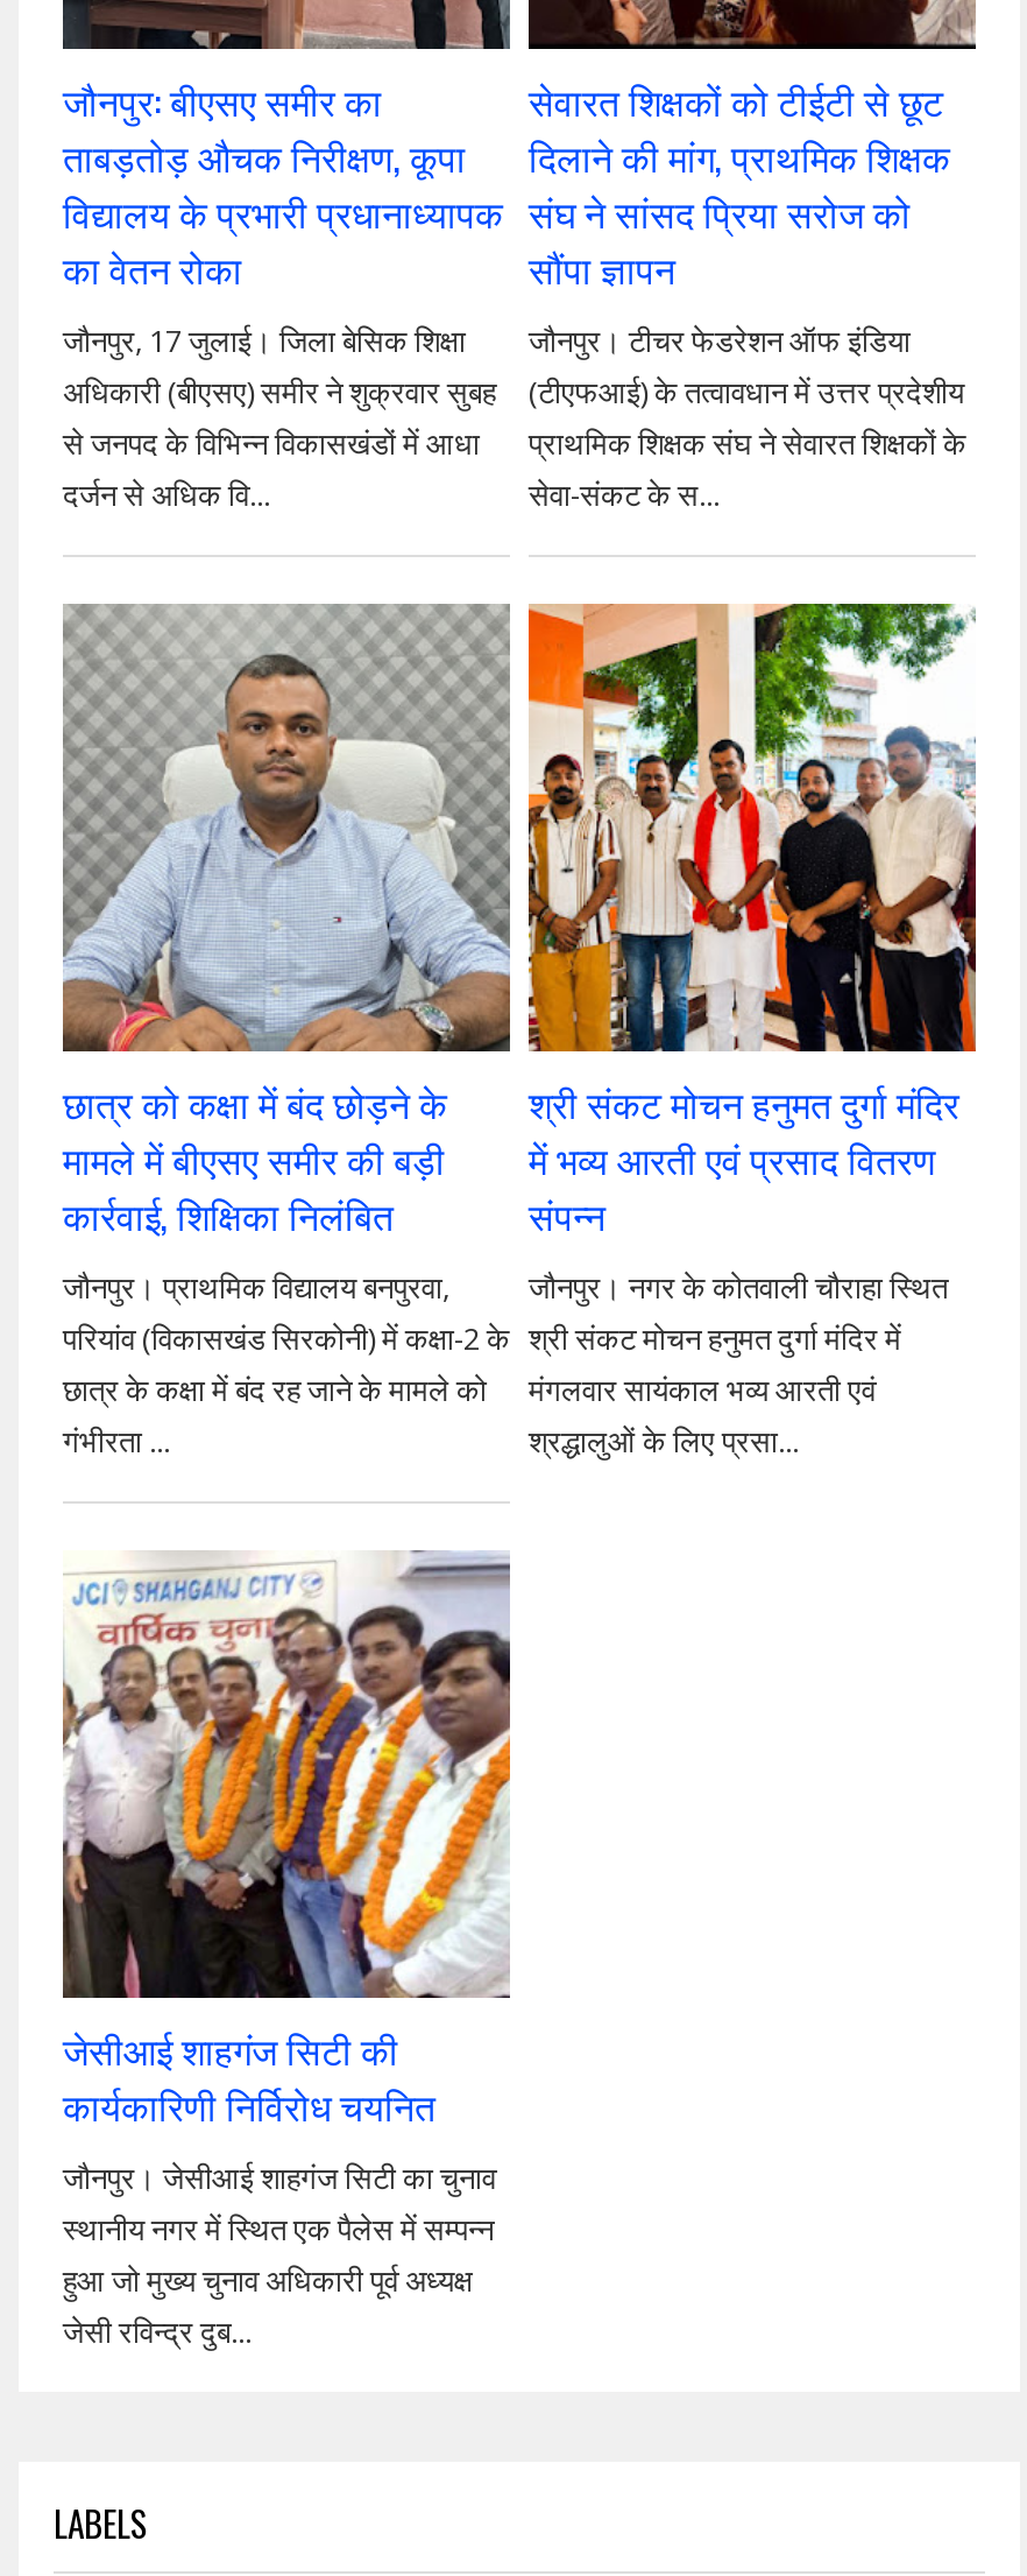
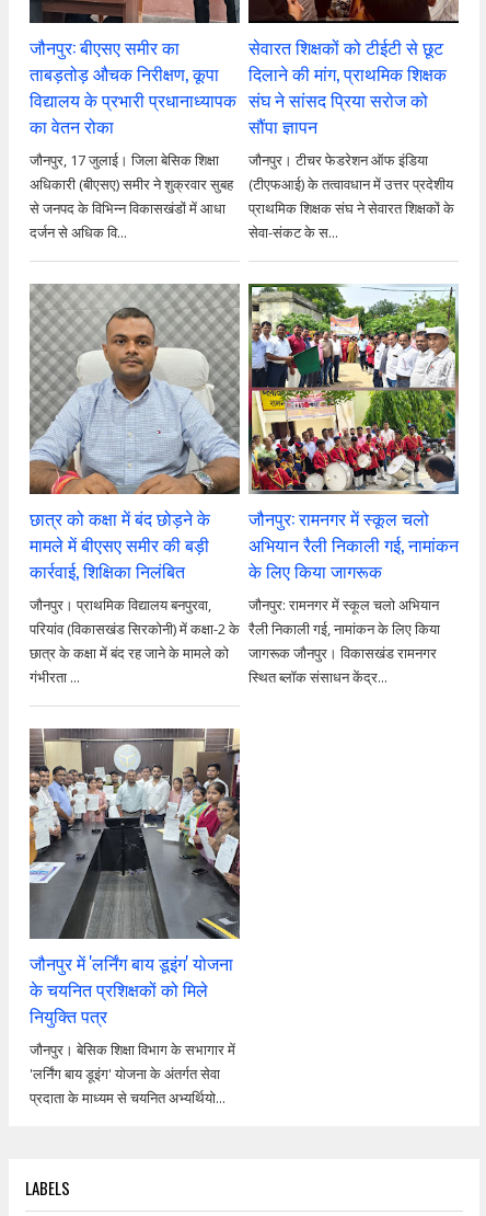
[526,601,978,1462] [image] | श्री संकट मोचन हनुमत दुर्गा मंदिर | में भव्य आरती एवं प्रसाद वितरण | संपन्न | जौनपुर। नगर के कोतवाली चौराहा स्थित | श्री संकट मोचन हनुमत दुर्गा मंदिर में | मंगलवार सायंकाल भव्य आरती एवं | श्रद्धालुओं के लिए प्रसा... -> [247,283,460,687] [image] | जौनपुर: रामनगर में स्कूल चलो | अभियान रैली निकाली गई, नामांकन | के लिए किया जागरूक | जौनपुर: रामनगर में स्कूल चलो अभियान | रैली निकाली गई, नामांकन के लिए किया | जागरूक जौनपुर। विकासखंड रामनगर | स्थित ब्लॉक संसाधन केंद्र...
[61,1550,512,2353] [image] | जेसीआई शाहगंज सिटी की | कार्यकारिणी निर्विरोध चयनित | जौनपुर। जेसीआई शाहगंज सिटी का चुनाव | स्थानीय नगर में स्थित एक पैलेस में सम्पन्न | हुआ जो मुख्य चुनाव अधिकारी पूर्व अध्यक्ष | जेसी रविन्द्र दुब... -> [28,727,241,1108] [image] | जौनपुर में 'लर्निंग बाय डूइंग' योजना | के चयनित प्रशिक्षकों को मिले | नियुक्ति पत्र | जौनपुर। बेसिक शिक्षा विभाग के सभागार में | 'लर्निंग बाय डूइंग' योजना के अंतर्गत सेवा | प्रदाता के माध्यम से चयनित अभ्यर्थियो...

